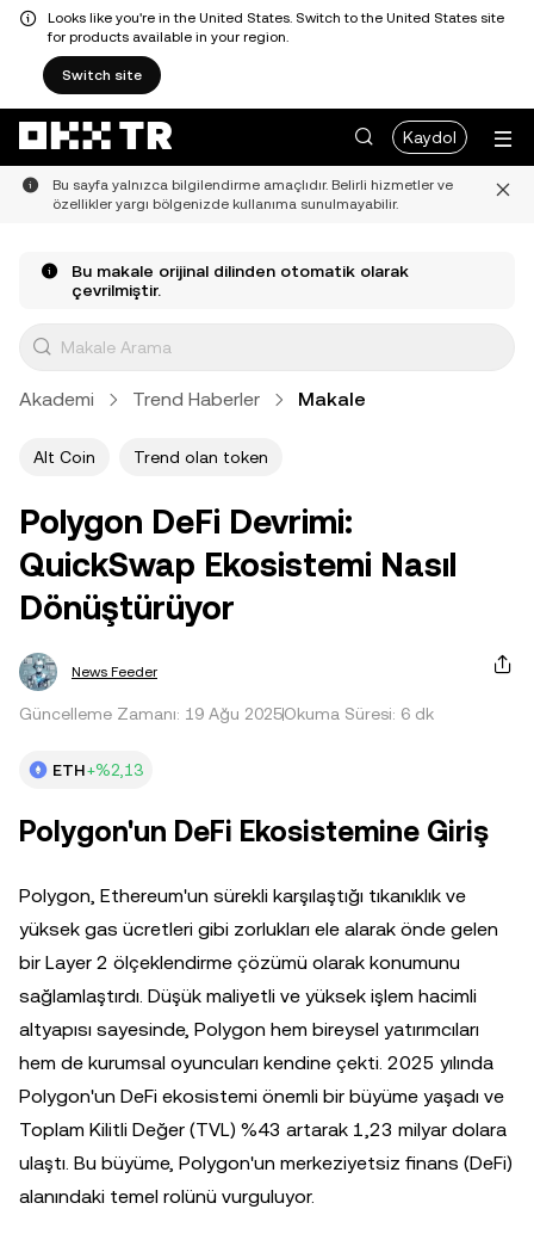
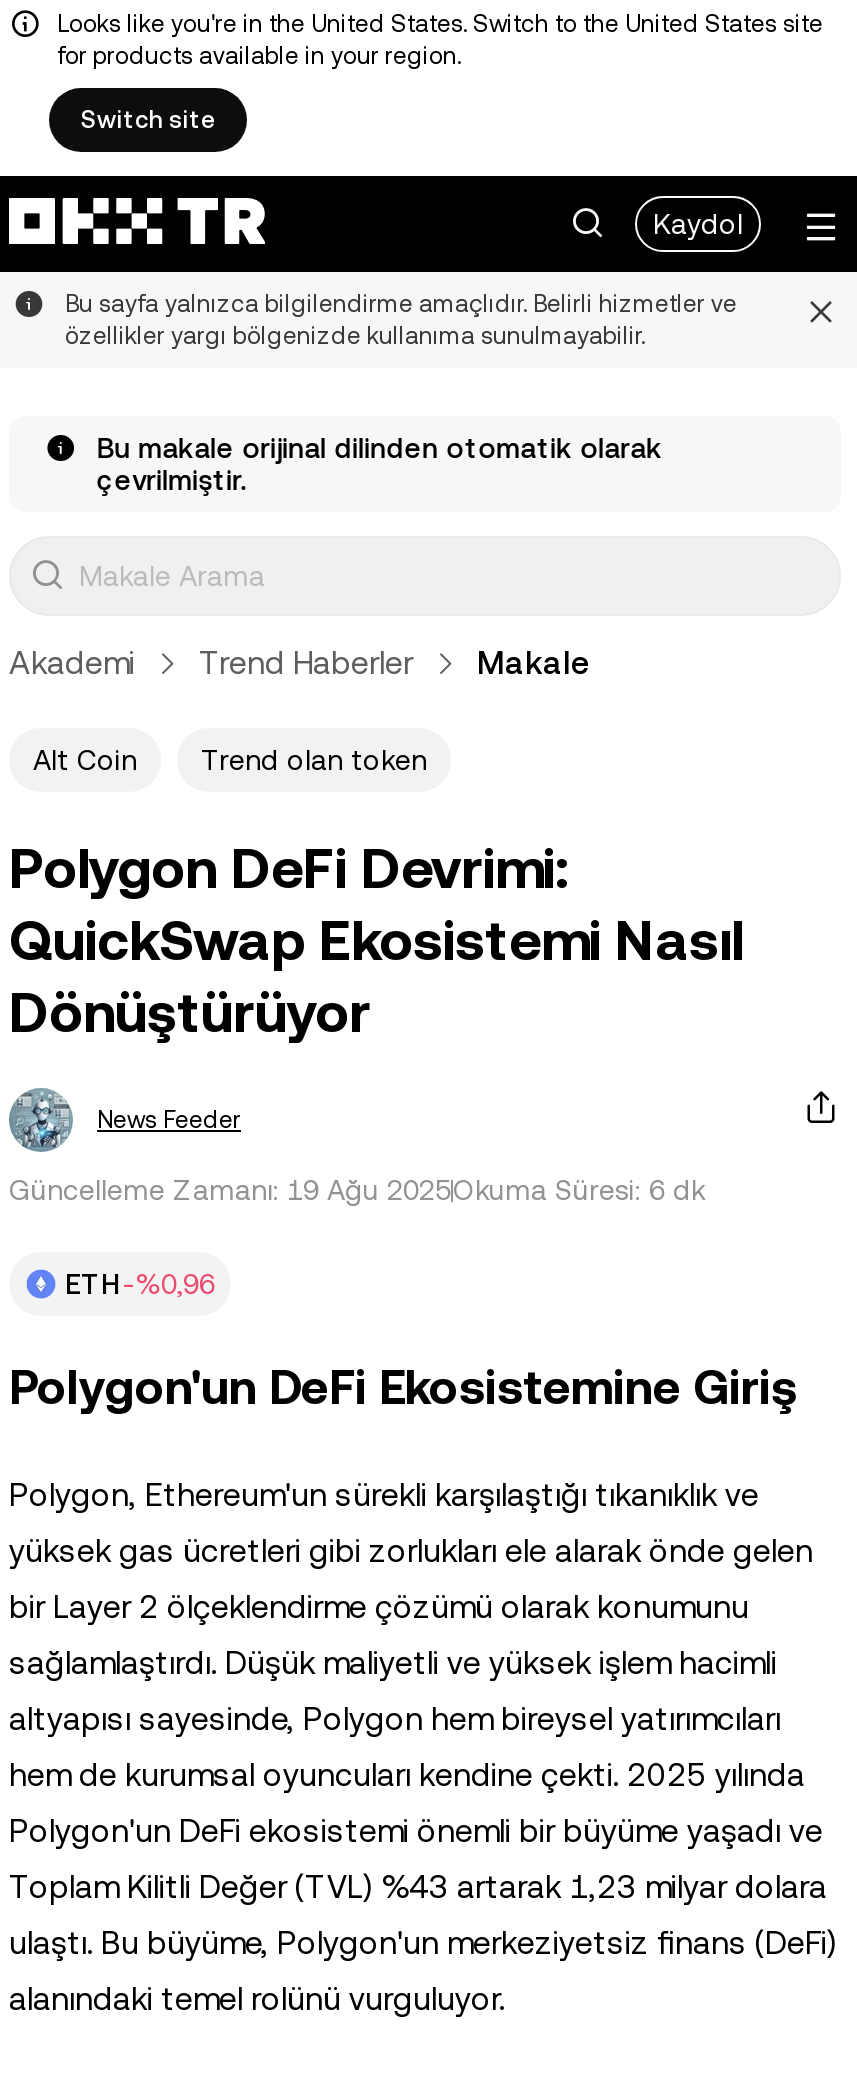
[52,760,143,779] ETH +%2,13 -> [65,1268,215,1300] ETH -%0,96

